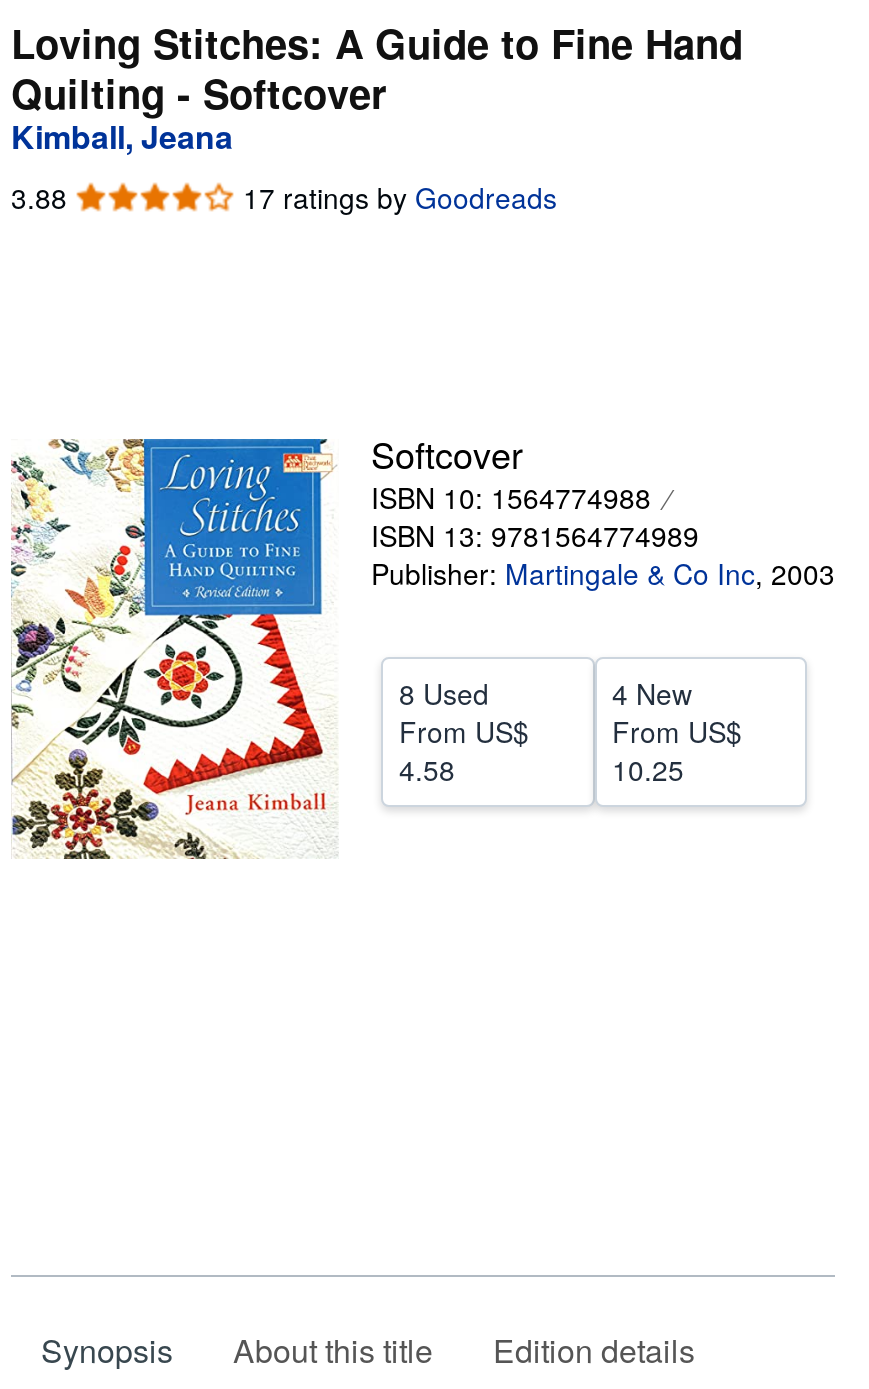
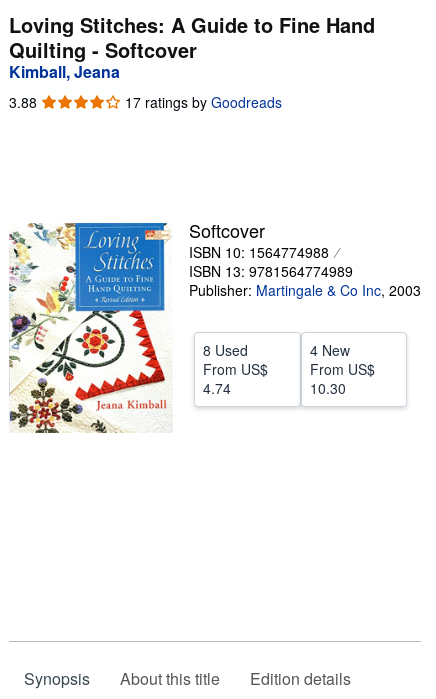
[399,749,455,789] 4.58 -> [203,378,231,398] 4.74
[612,749,684,789] 10.25 -> [309,378,345,398] 10.30

